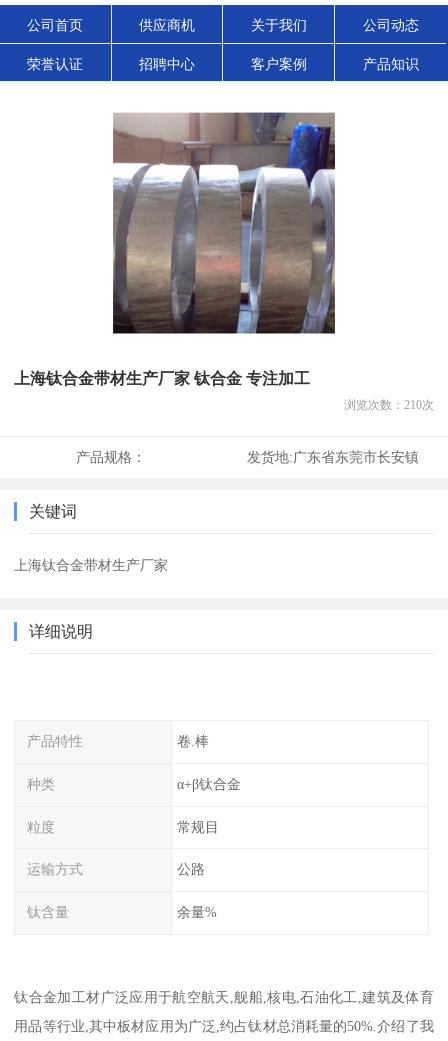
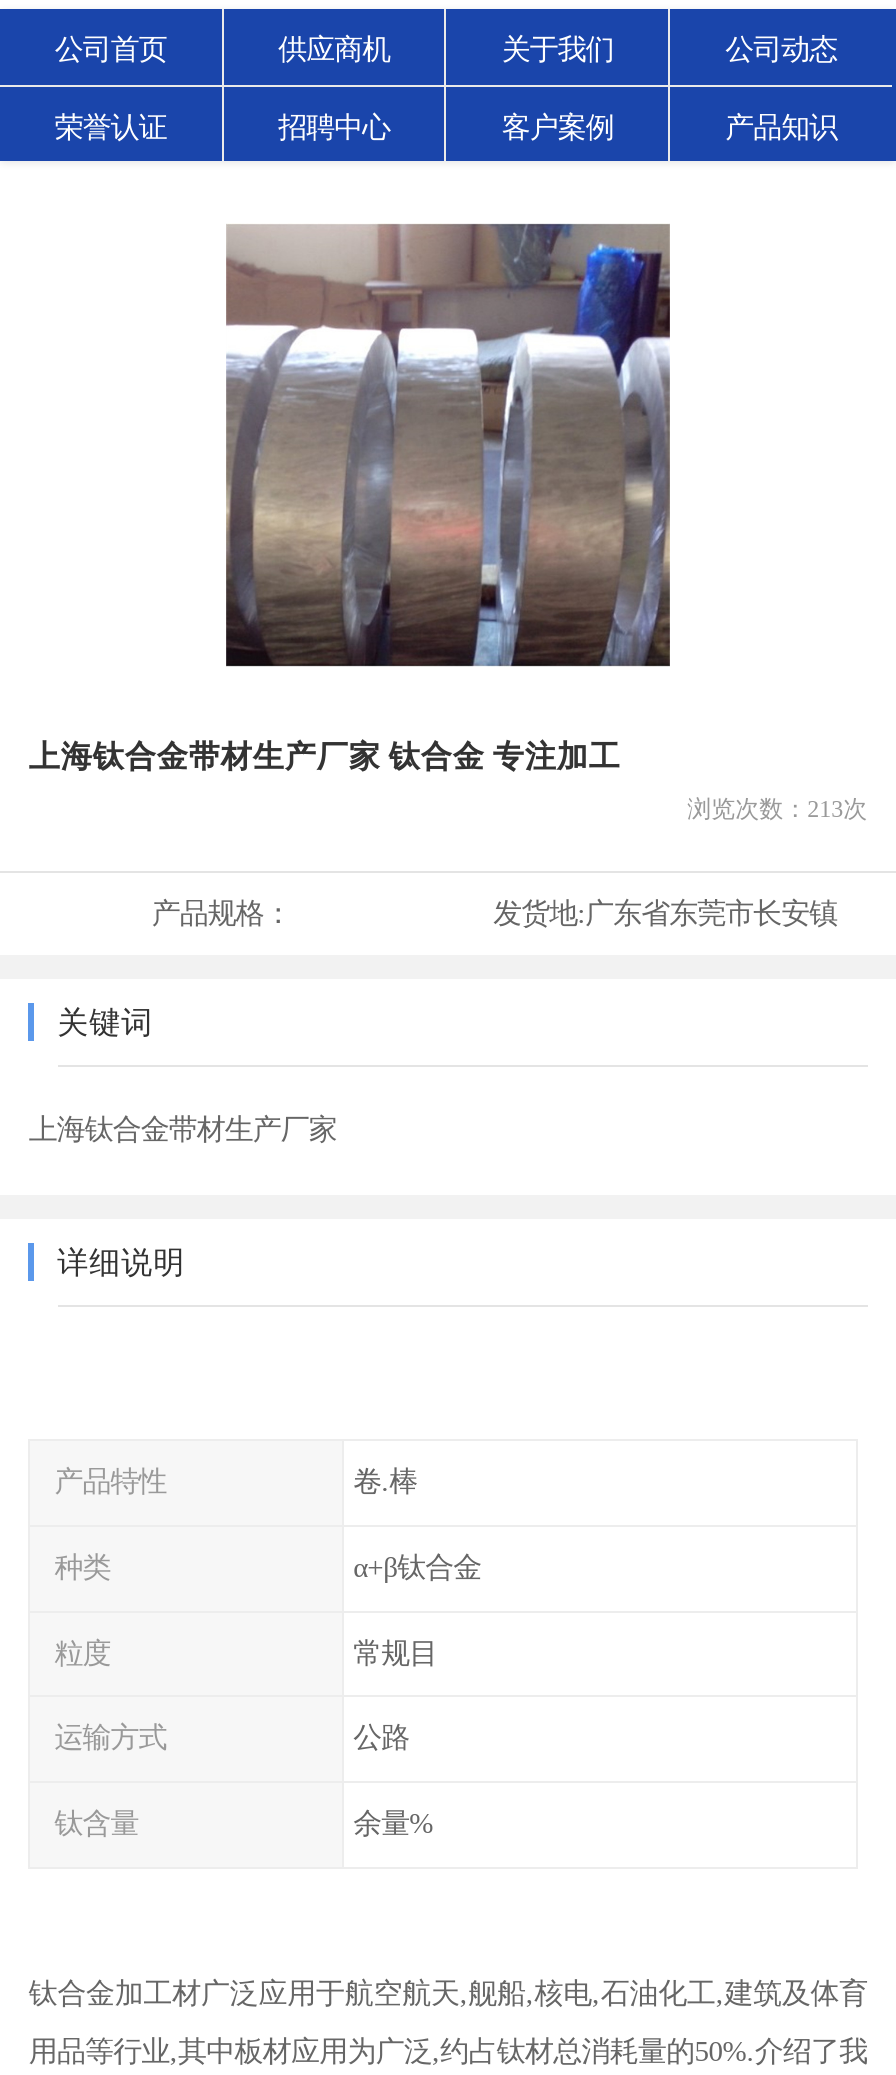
[344,398,434,412] 浏览次数：210次 -> [687,795,867,823] 浏览次数：213次

